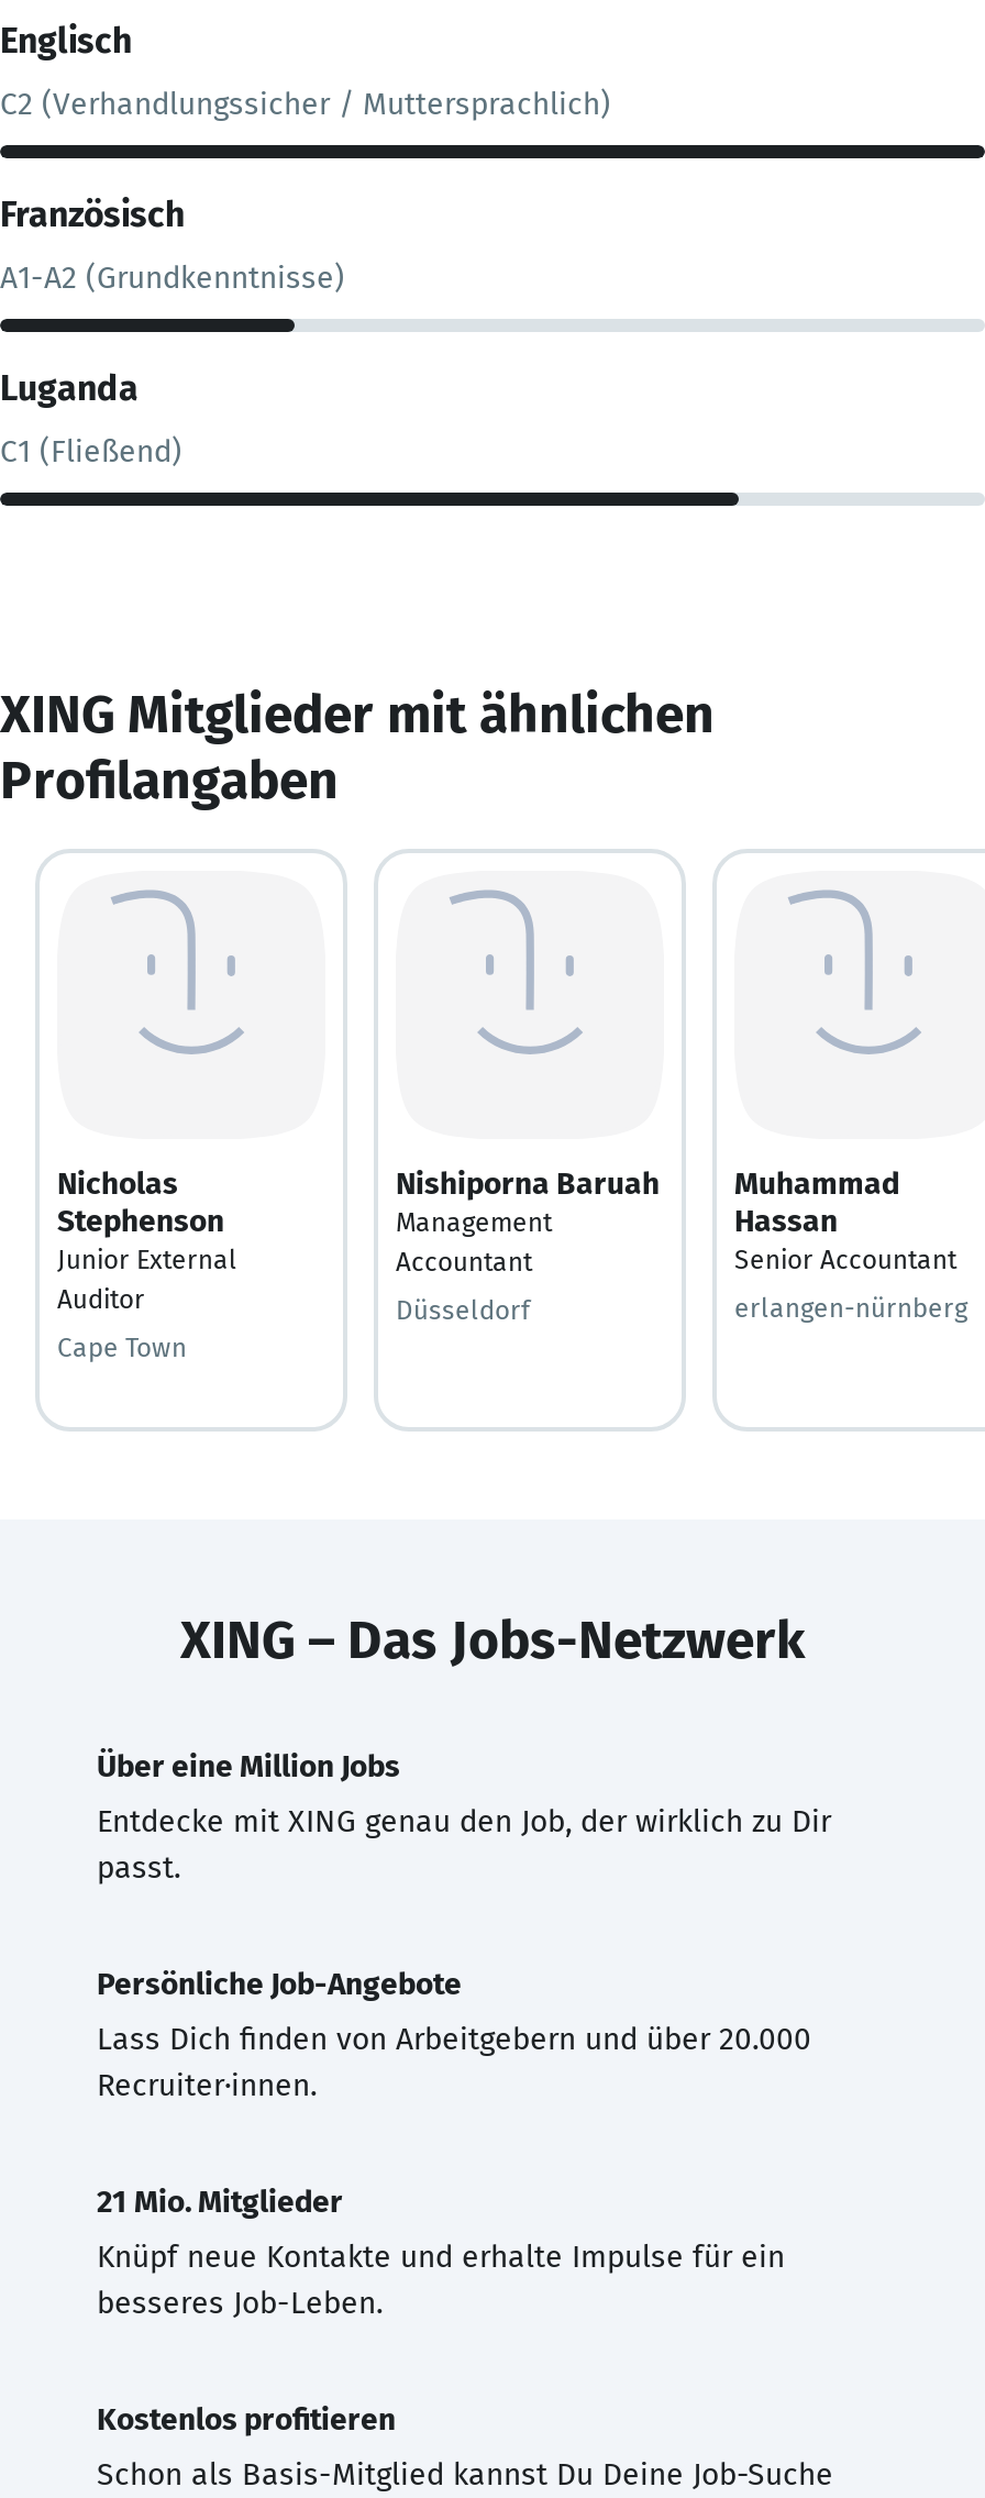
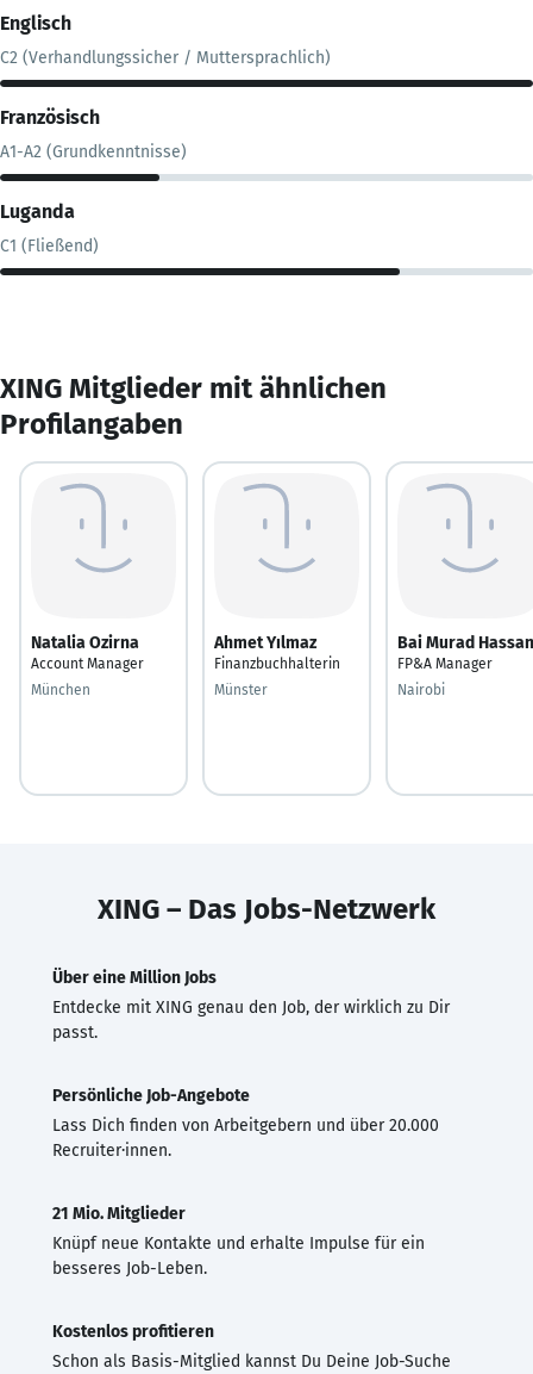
[57,1164,237,1314] Nicholas | Stephenson | Junior External | Auditor -> [31,632,144,672] Natalia Ozirna | Account Manager
[396,1164,660,1276] Nishiporna Baruah | Management | Accountant -> [214,632,340,672] Ahmet Yılmaz | Finanzbuchhalterin
[734,1164,956,1274] Muhammad | Hassan | Senior Accountant -> [397,632,533,672] Bai Murad Hassan | FP&A Manager
[396,1294,530,1325] Düsseldorf -> [214,681,268,698] Münster
[734,1292,967,1323] erlangen-nürnberg -> [397,681,445,698] Nairobi
[57,1331,187,1362] Cape Town -> [31,681,90,698] München

